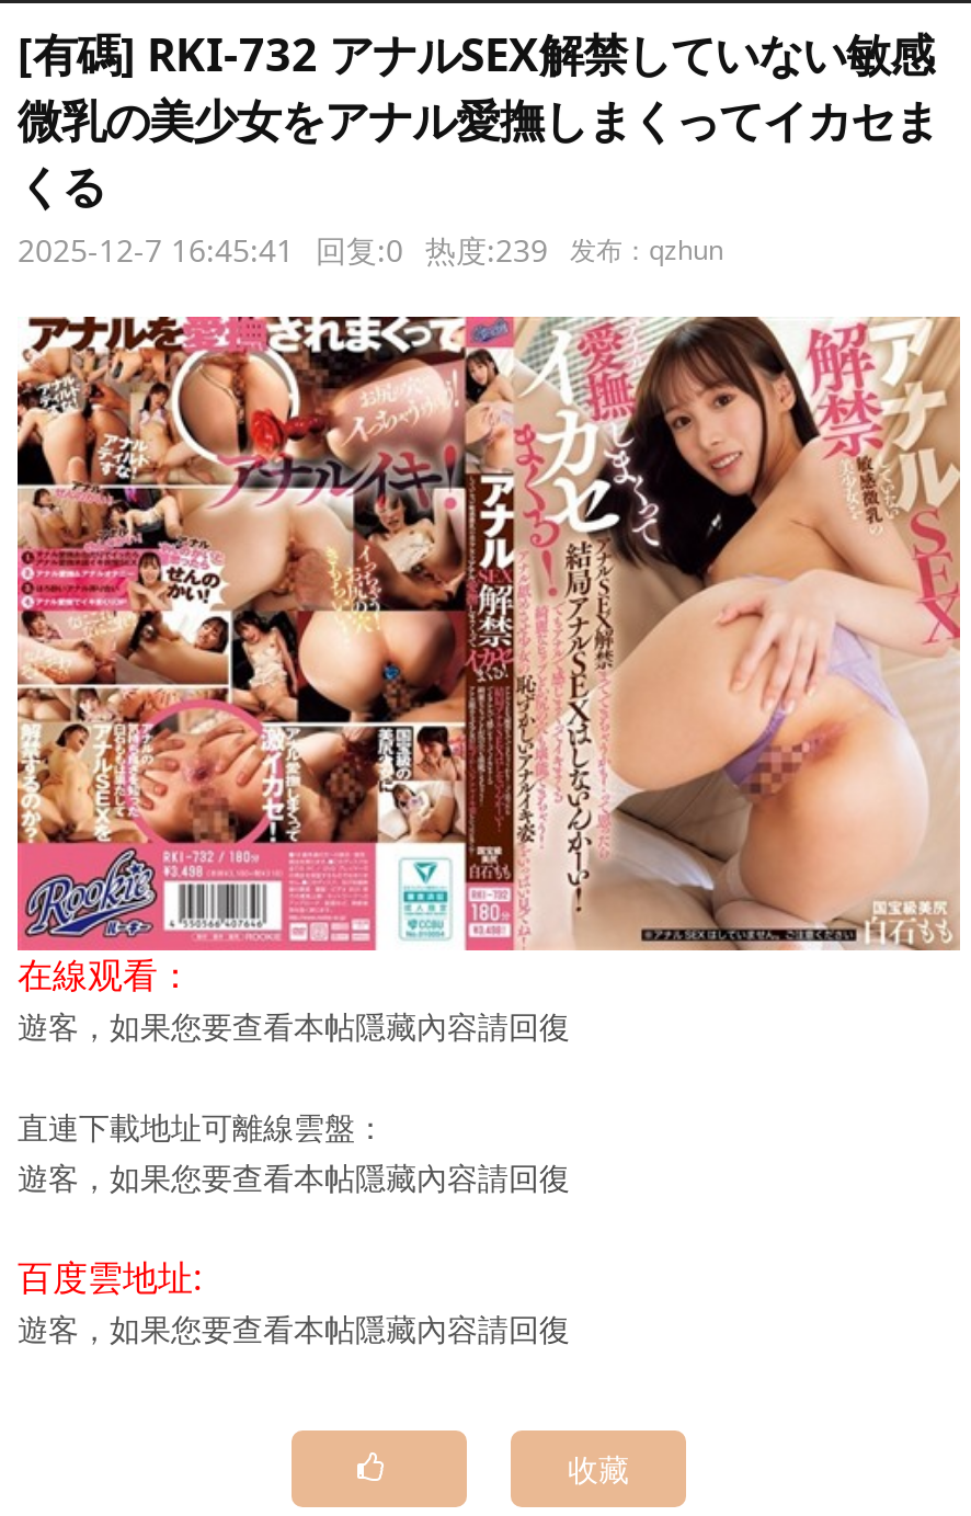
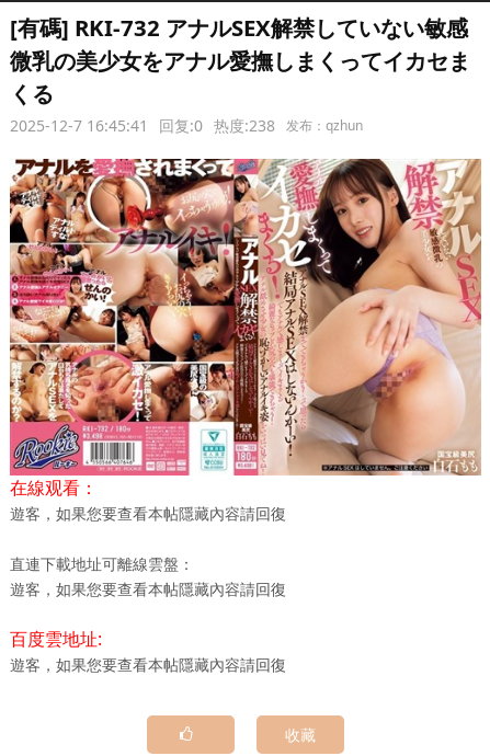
[18,229,723,271] 2025-12-7 16:45:41 回复:0 热度:239 发布：qzhun -> [10,115,363,136] 2025-12-7 16:45:41 回复:0 热度:238 发布：qzhun

